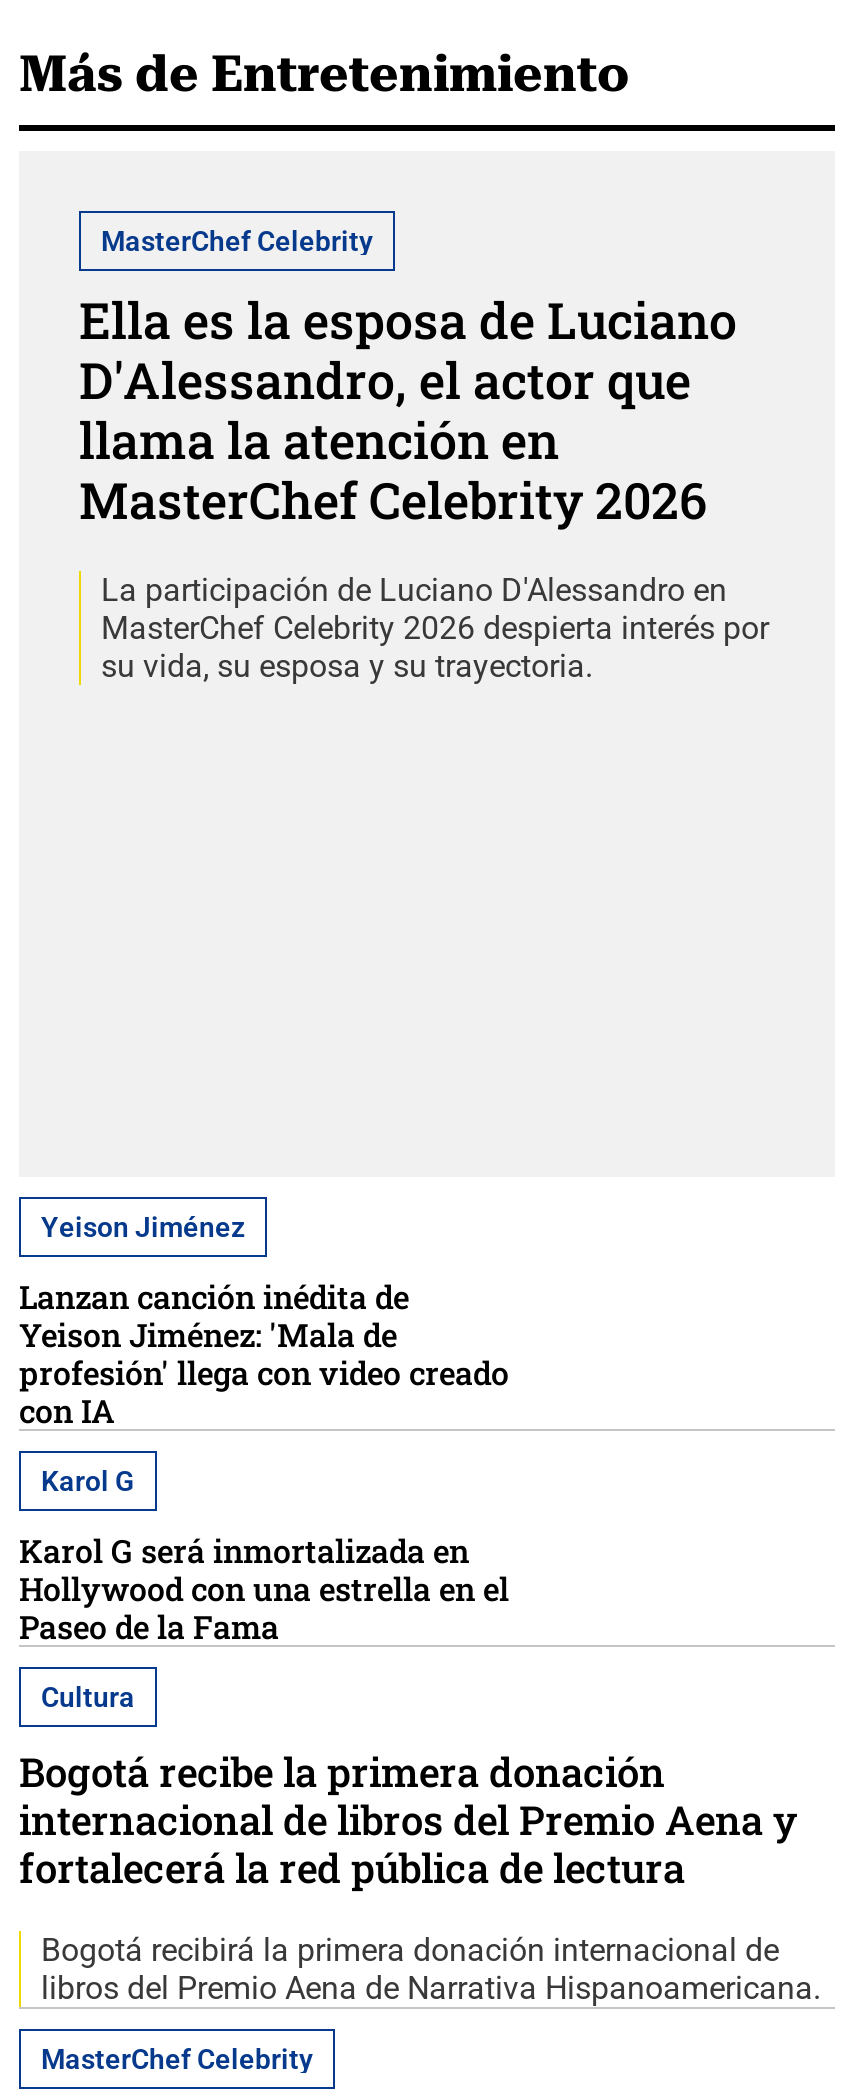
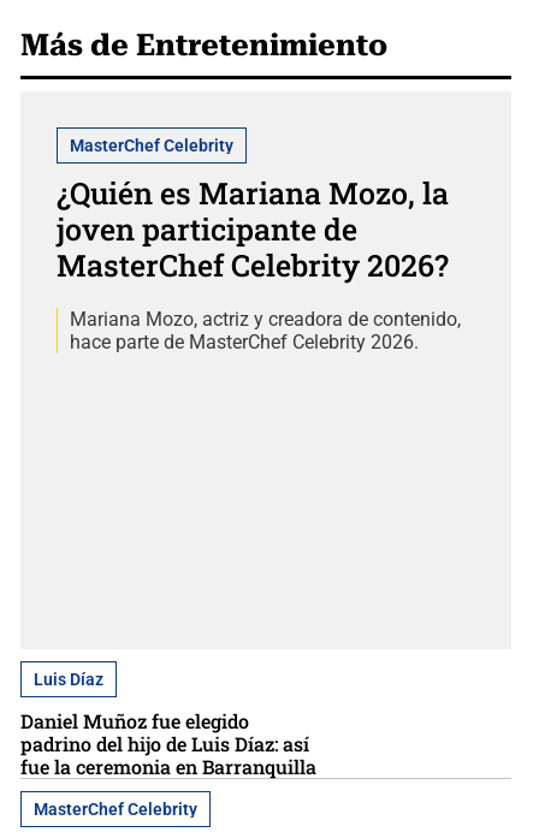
[79,287,769,685] Ella es la esposa de Luciano | D'Alessandro, el actor que | llama la atención en | MasterChef Celebrity 2026 | La participación de Luciano D'Alessandro en | MasterChef Celebrity 2026 despierta interés por | su vida, su esposa y su trayectoria. -> [57,173,461,353] ¿Quién es Mariana Mozo, la | joven participante de | MasterChef Celebrity 2026? | Mariana Mozo, actriz y creadora de contenido, | hace parte de MasterChef Celebrity 2026.
[19,1211,821,2007] Yeison Jiménez | Lanzan canción inédita de | Yeison Jiménez: 'Mala de | profesión' llega con video creado | con IA | Karol G | Karol G será inmortalizada en | Hollywood con una estrella en el | Paseo de la Fama | Cultura | Bogotá recibe la primera donación | internacional de libros del Premio Aena y | fortalecerá la red pública de lectura | Bogotá recibirá la primera donación internacional de | libros del Premio Aena de Narrativa Hispanoamericana. -> [20,669,316,779] Luis Díaz | Daniel Muñoz fue elegido | padrino del hijo de Luis Díaz: así | fue la ceremonia en Barranquilla

